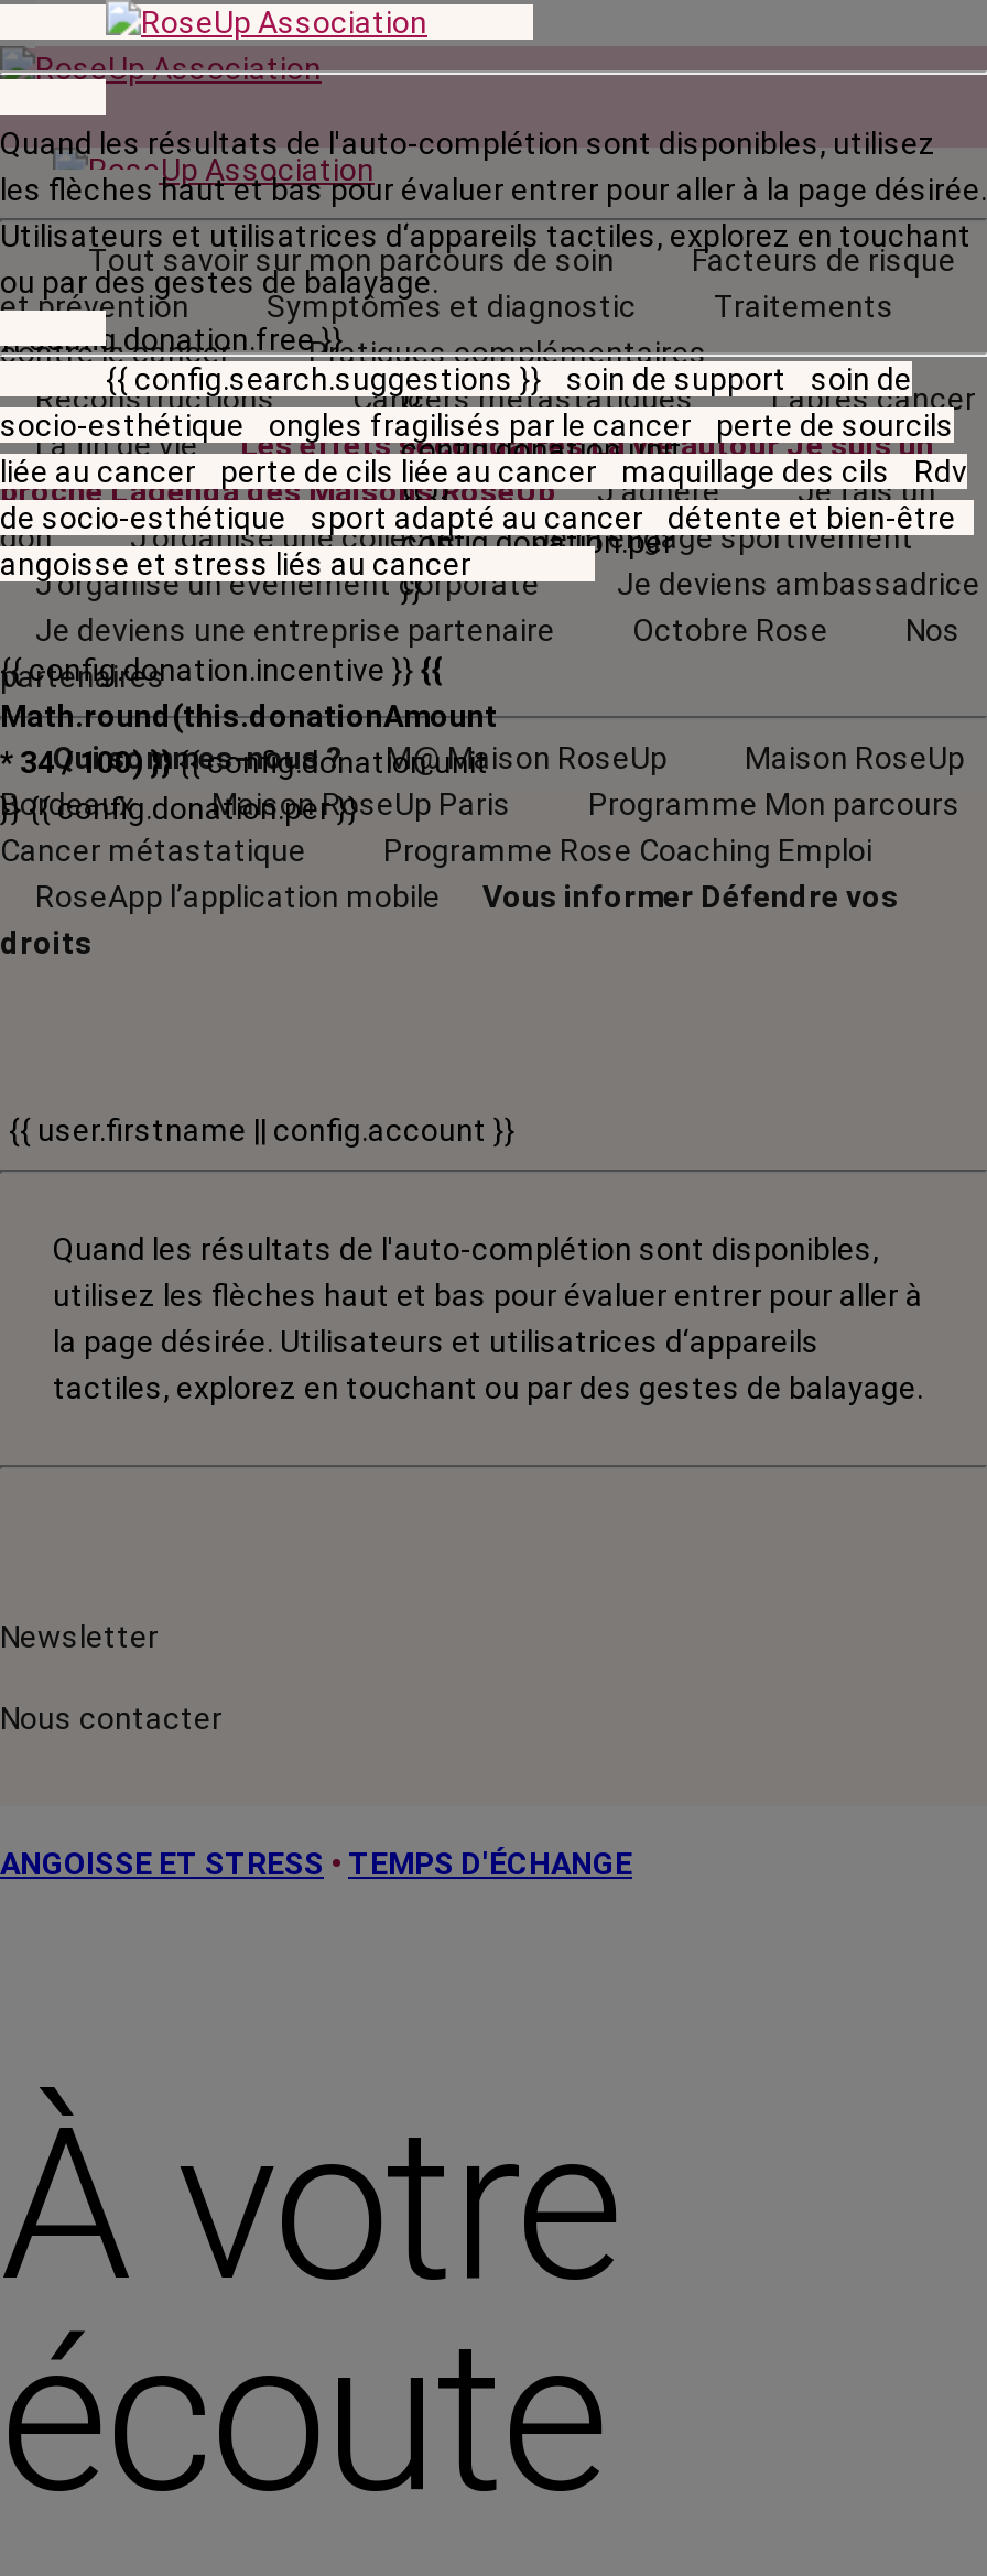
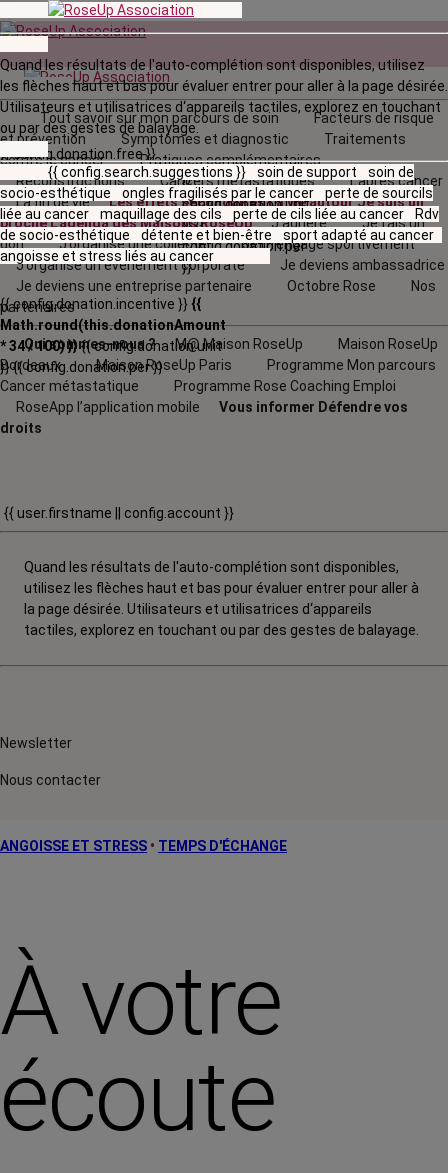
[0,454,967,489] liée au cancer perte de cils liée au cancer maquillage des cils Rdv -> [0,206,439,222] liée au cancer maquillage des cils perte de cils liée au cancer Rdv
[0,500,956,535] de socio-esthétique sport adapté au cancer détente et bien-être -> [0,227,434,243] de socio-esthétique détente et bien-être sport adapté au cancer

